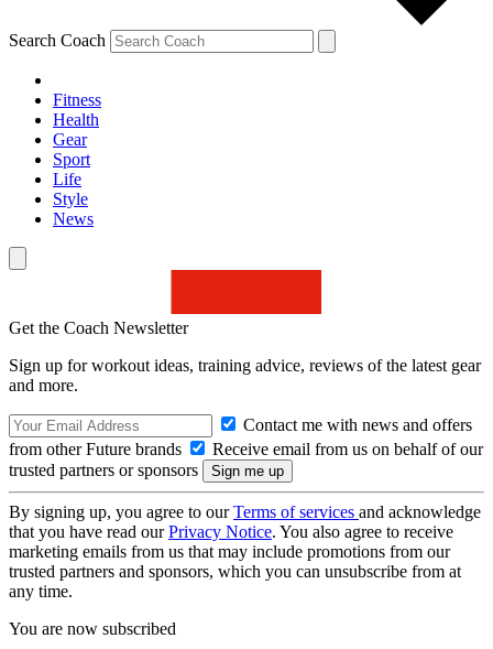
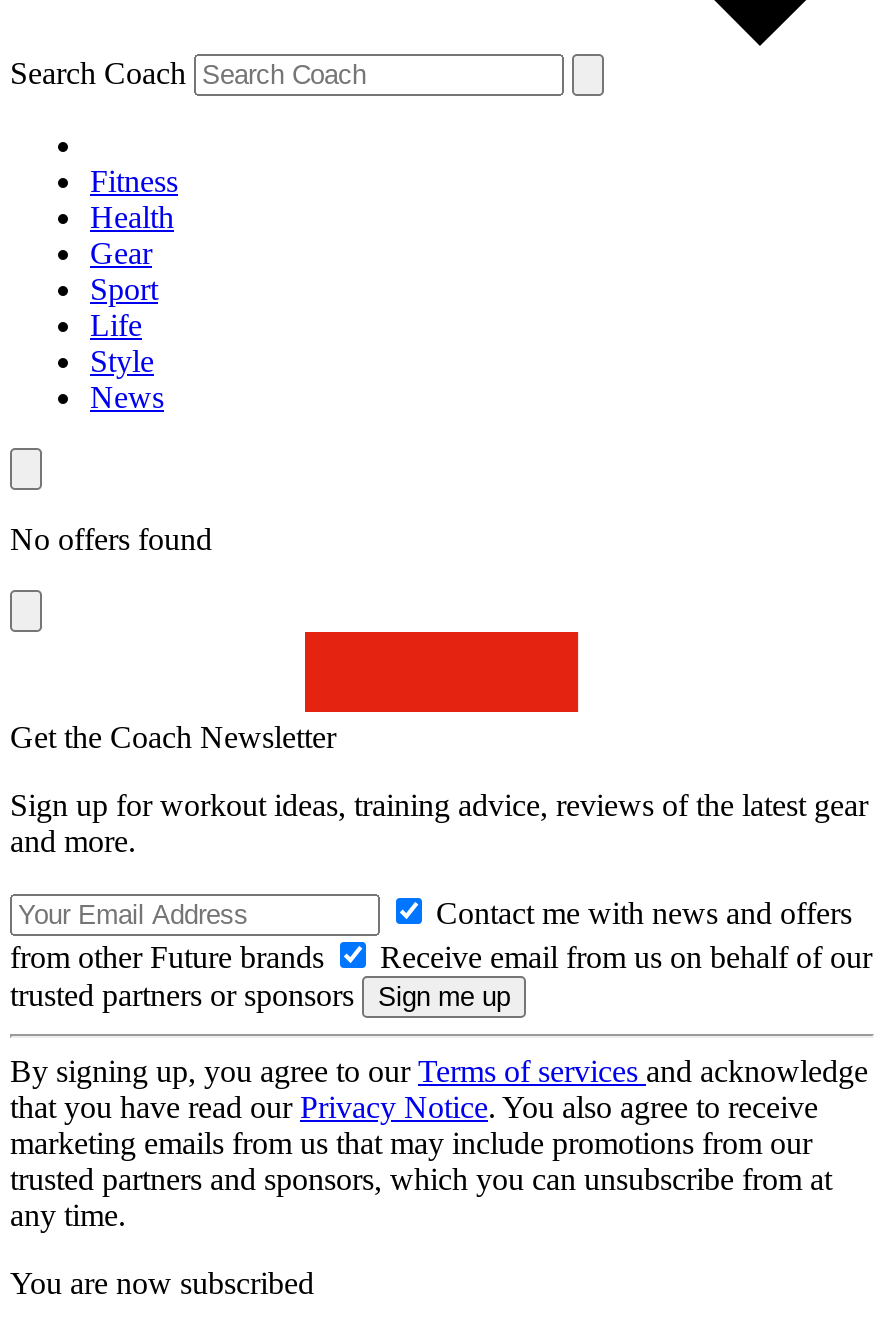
none -> [10,521,212,555] No offers found

